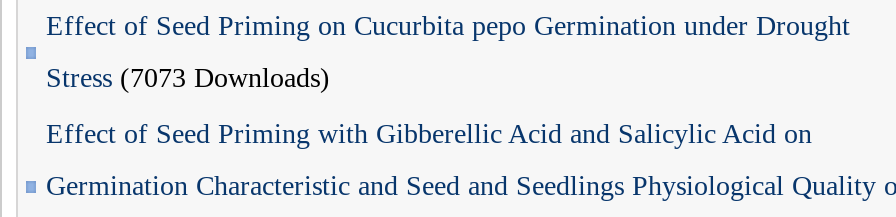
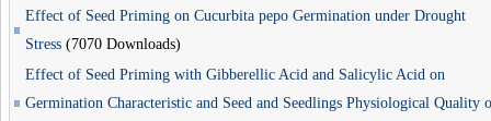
[46,63,330,93] Stress (7073 Downloads) -> [25,36,181,53] Stress (7070 Downloads)

